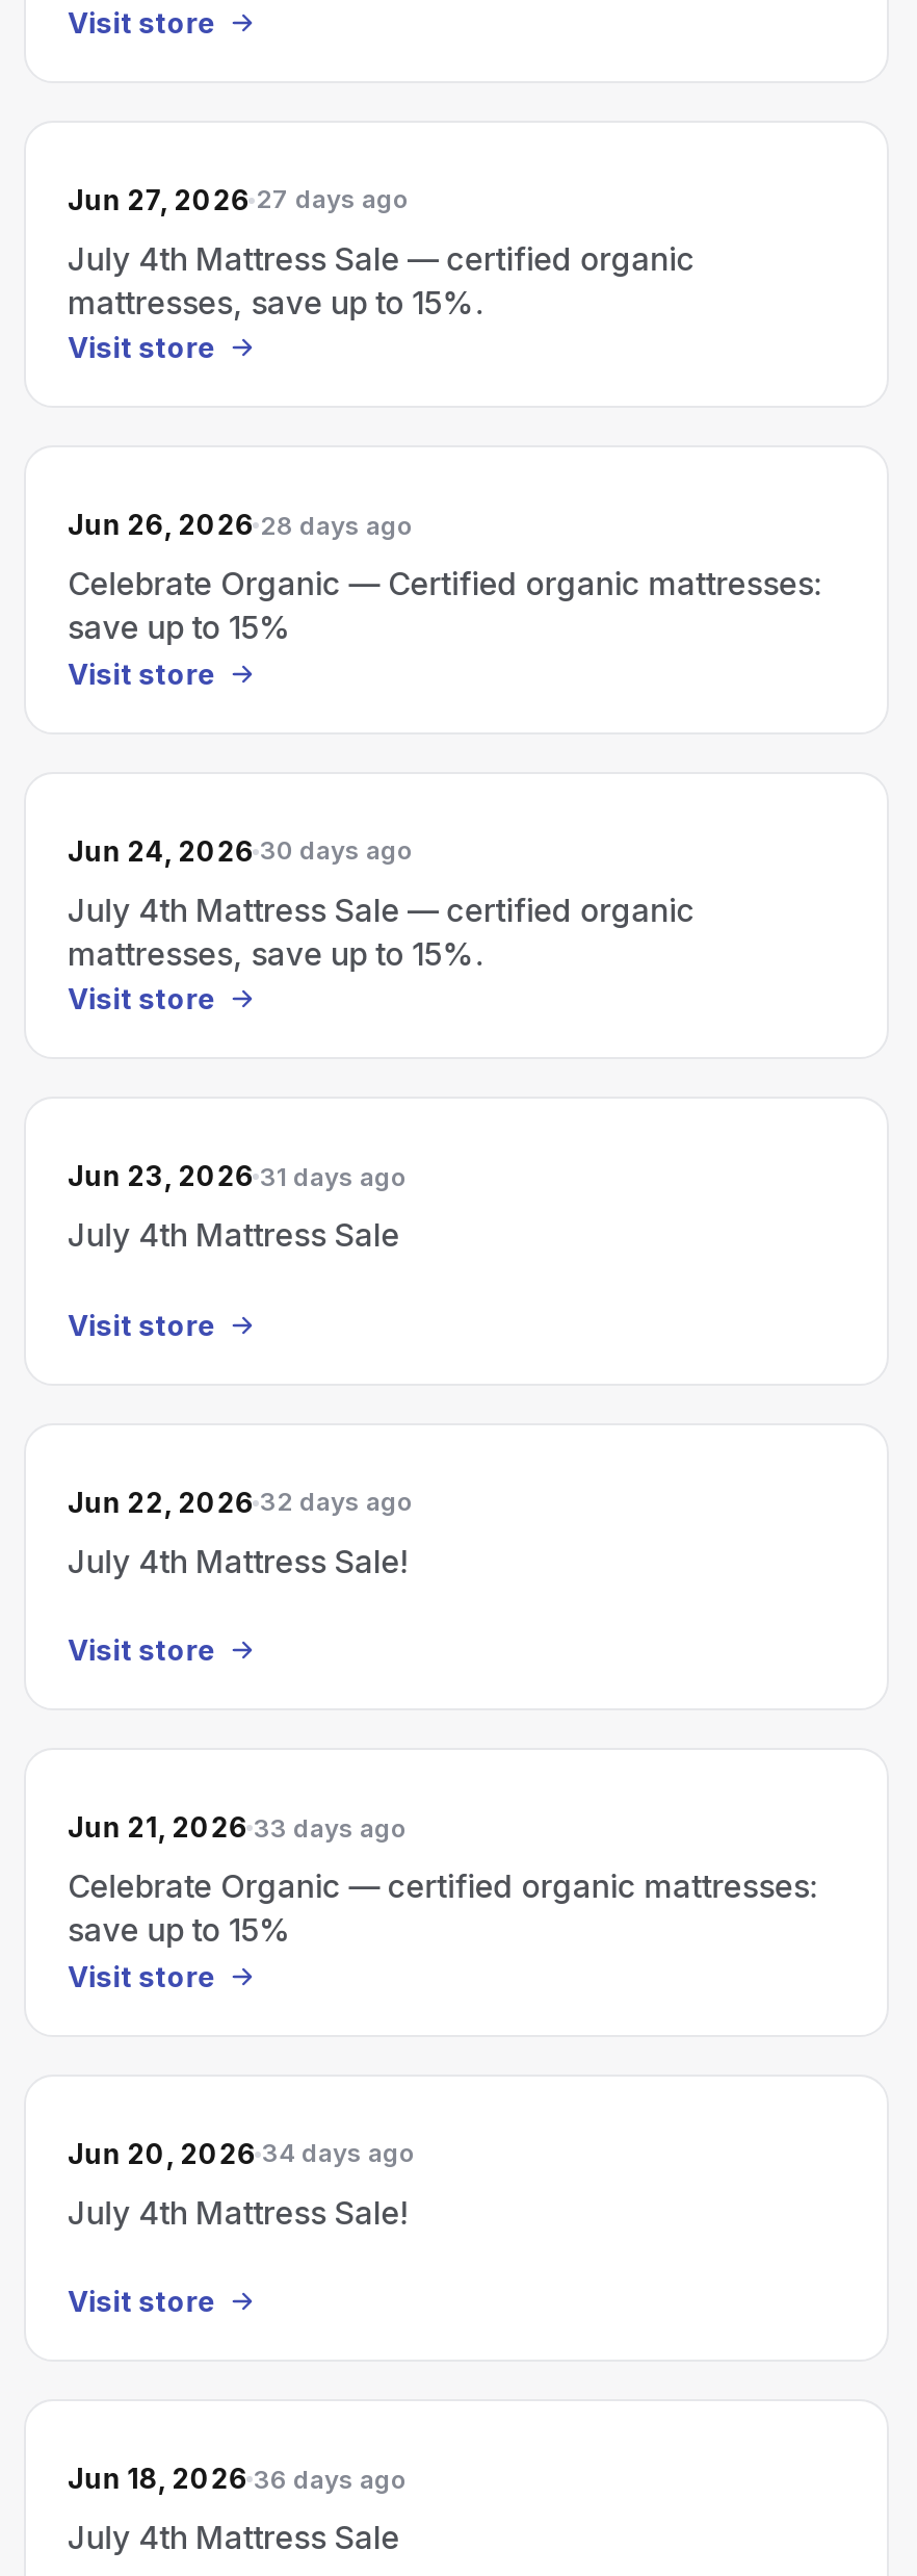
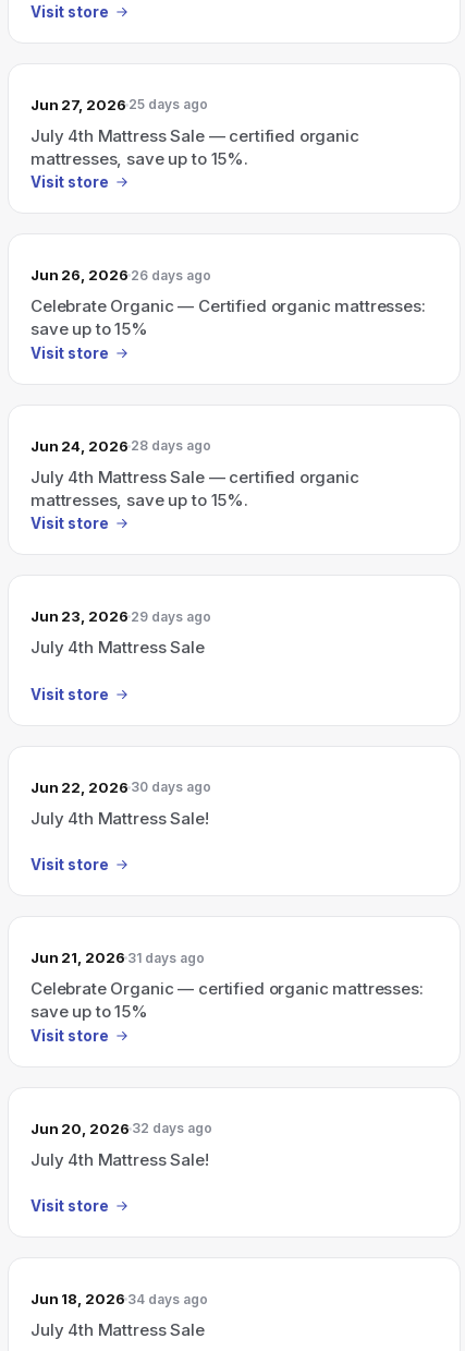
[68,182,410,215] Jun 27, 2026 27 days ago -> [30,95,209,113] Jun 27, 2026 25 days ago
[68,508,414,541] Jun 26, 2026 28 days ago -> [30,266,212,284] Jun 26, 2026 26 days ago
[68,833,414,867] Jun 24, 2026 30 days ago -> [30,437,212,454] Jun 24, 2026 28 days ago
[68,1159,408,1192] Jun 23, 2026 31 days ago -> [30,607,212,625] Jun 23, 2026 29 days ago
[68,1485,414,1518] Jun 22, 2026 32 days ago -> [30,778,212,795] Jun 22, 2026 30 days ago
[68,1810,408,1844] Jun 21, 2026 33 days ago -> [30,949,205,966] Jun 21, 2026 31 days ago
[68,2136,416,2169] Jun 20, 2026 34 days ago -> [30,1119,213,1137] Jun 20, 2026 32 days ago
[68,2462,408,2495] Jun 18, 2026 36 days ago -> [30,1290,209,1307] Jun 18, 2026 34 days ago

